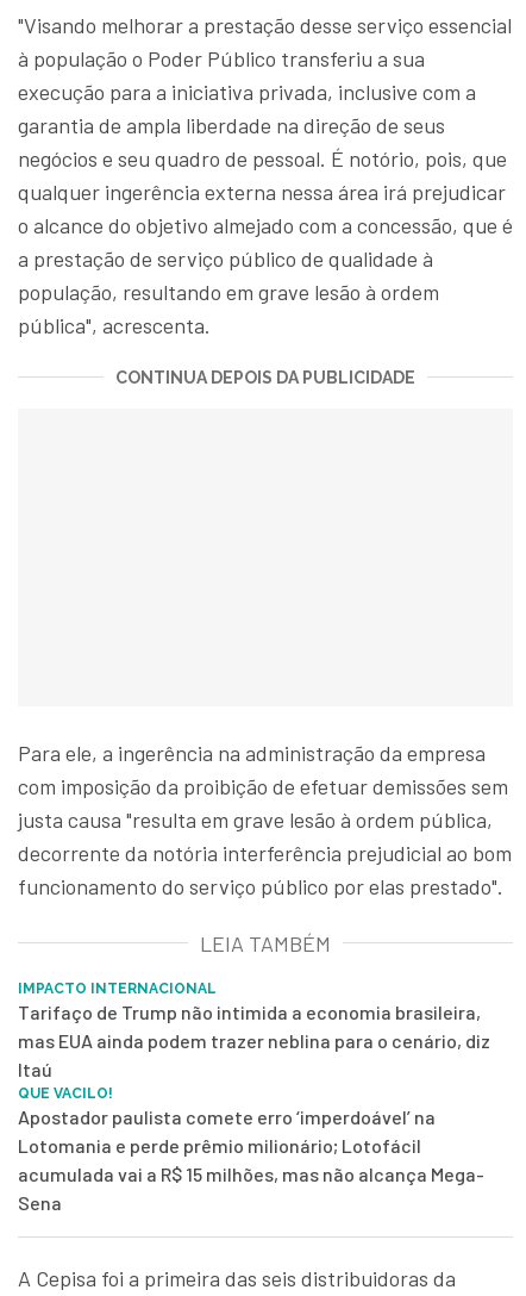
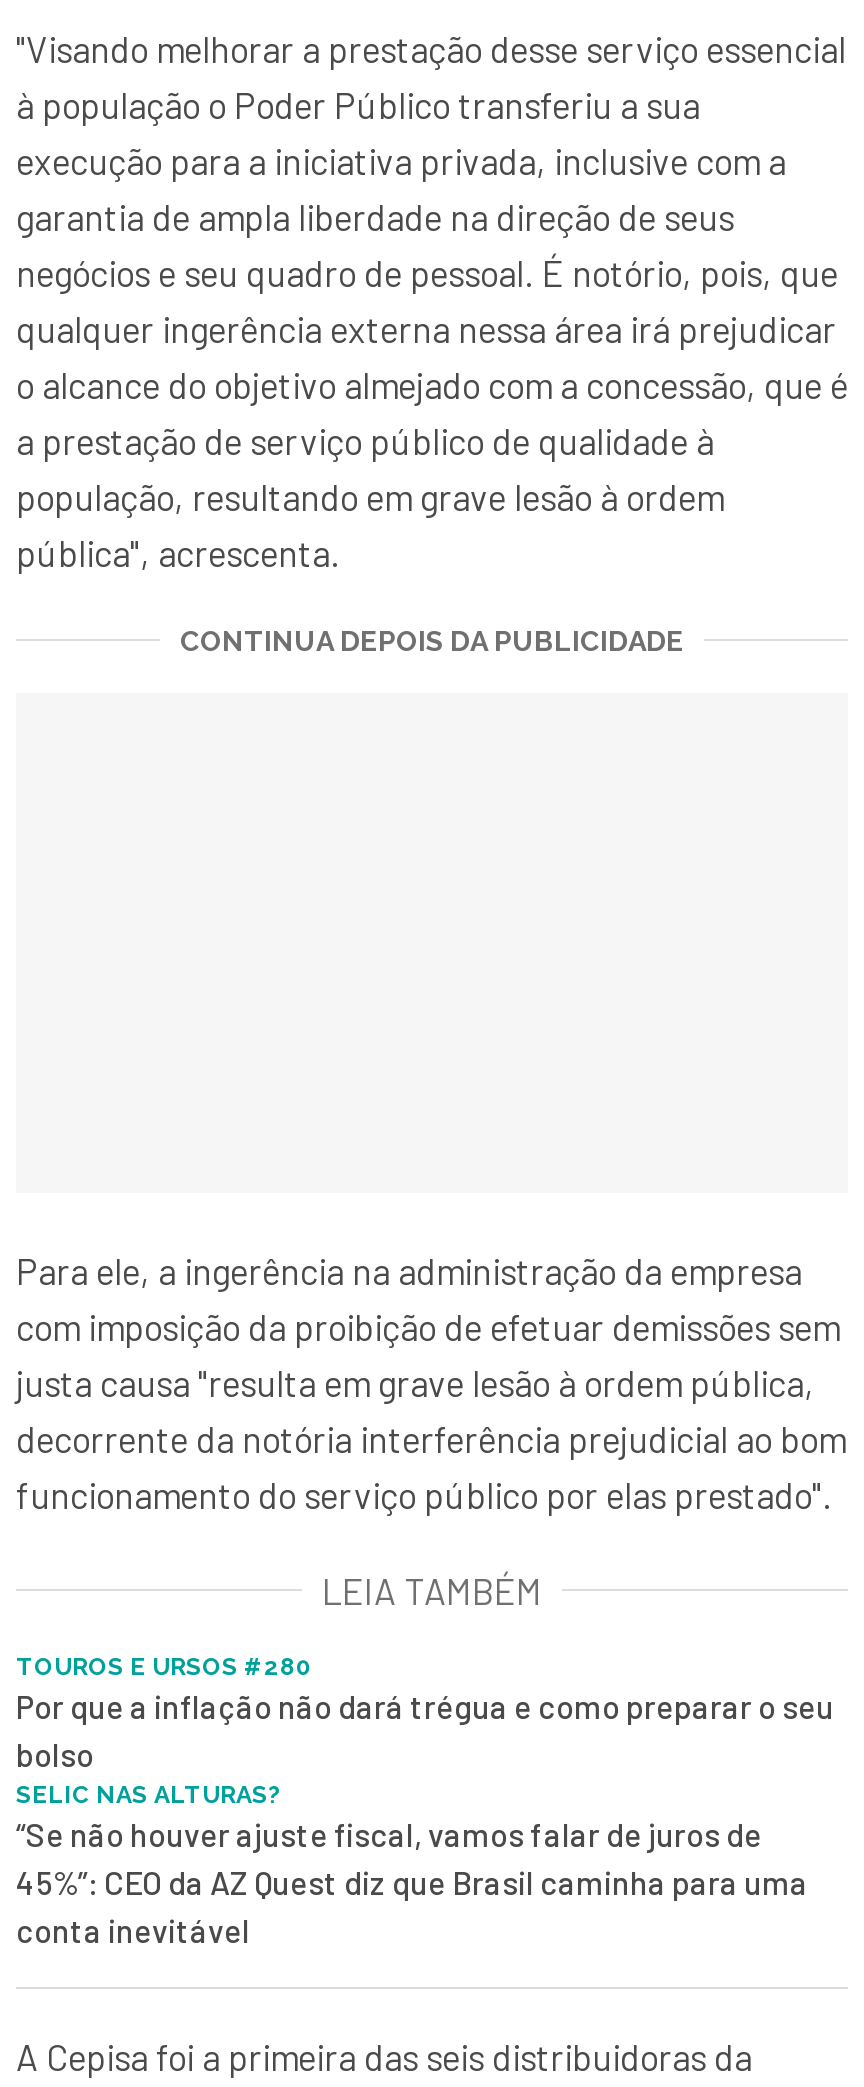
[18,980,490,1214] IMPACTO INTERNACIONAL | Tarifaço de Trump não intimida a economia brasileira, | mas EUA ainda podem trazer neblina para o cenário, diz | Itaú | QUE VACILO! | Apostador paulista comete erro ‘imperdoável’ na | Lotomania e perde prêmio milionário; Lotofácil | acumulada vai a R$ 15 milhões, mas não alcança Mega- | Sena -> [16,1653,834,1949] TOUROS E URSOS #280 | Por que a inflação não dará trégua e como preparar o seu | bolso | SELIC NAS ALTURAS? | “Se não houver ajuste fiscal, vamos falar de juros de | 45%”: CEO da AZ Quest diz que Brasil caminha para uma | conta inevitável

